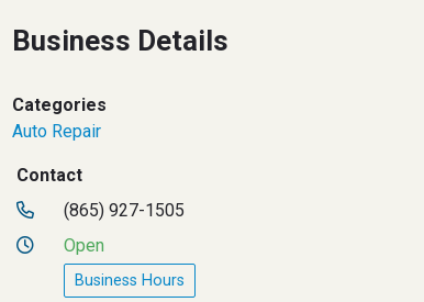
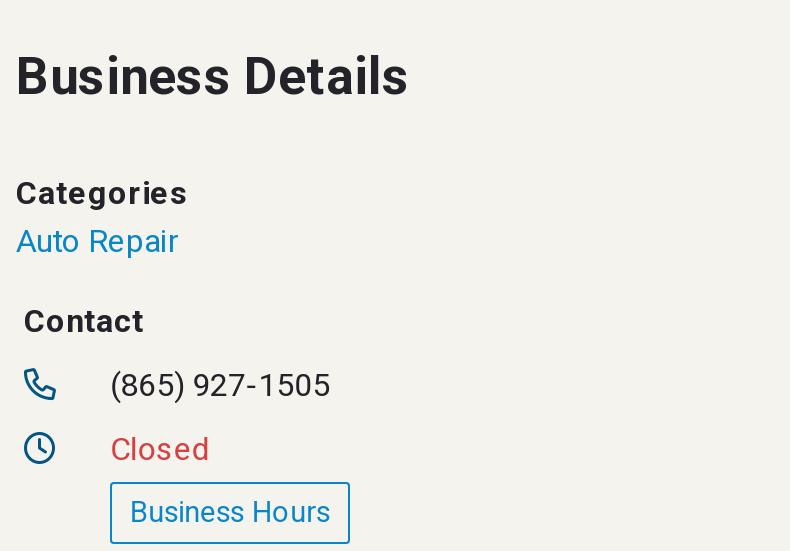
[64,236,105,256] Open -> [110,431,210,469] Closed

